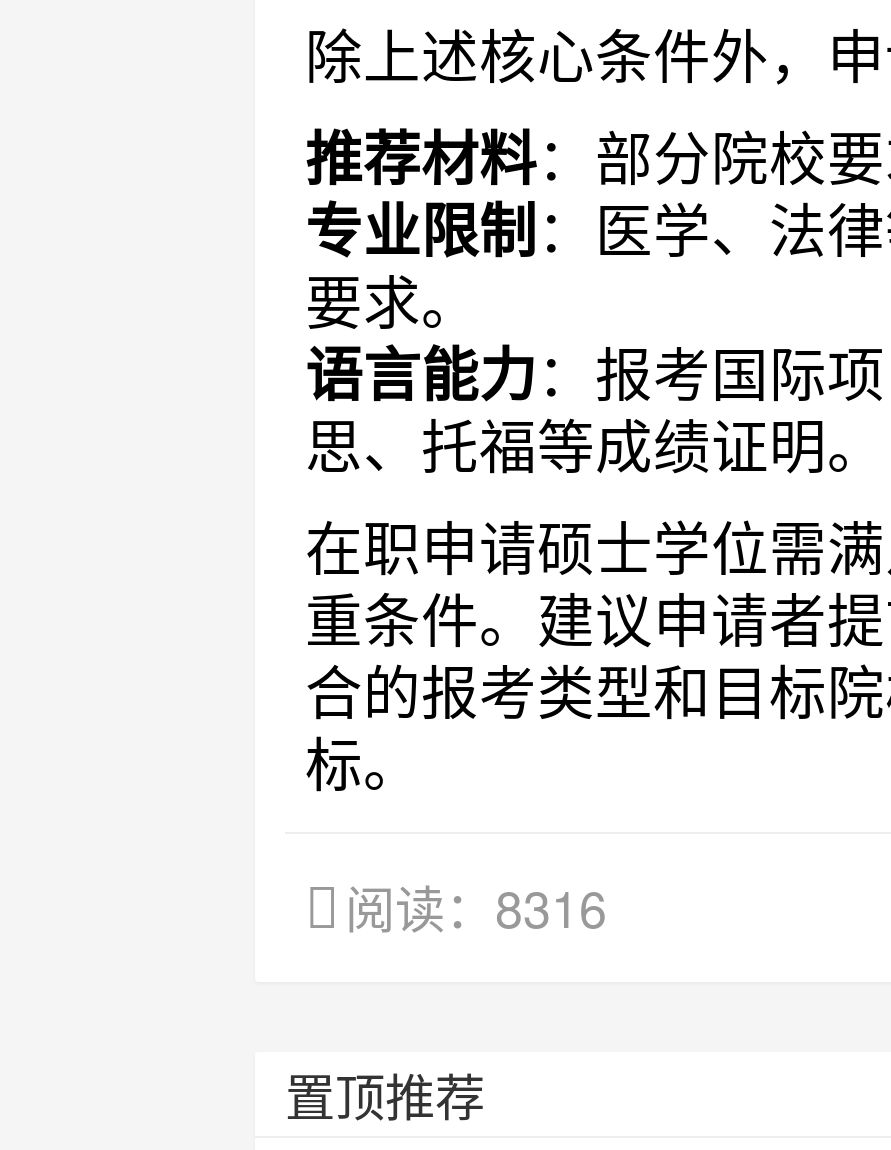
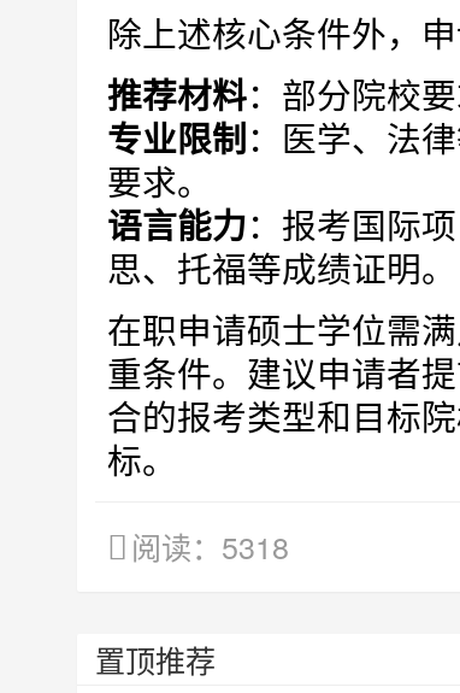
[345,870,607,942] 阅读：8316 -> [131,524,289,568] 阅读：5318

